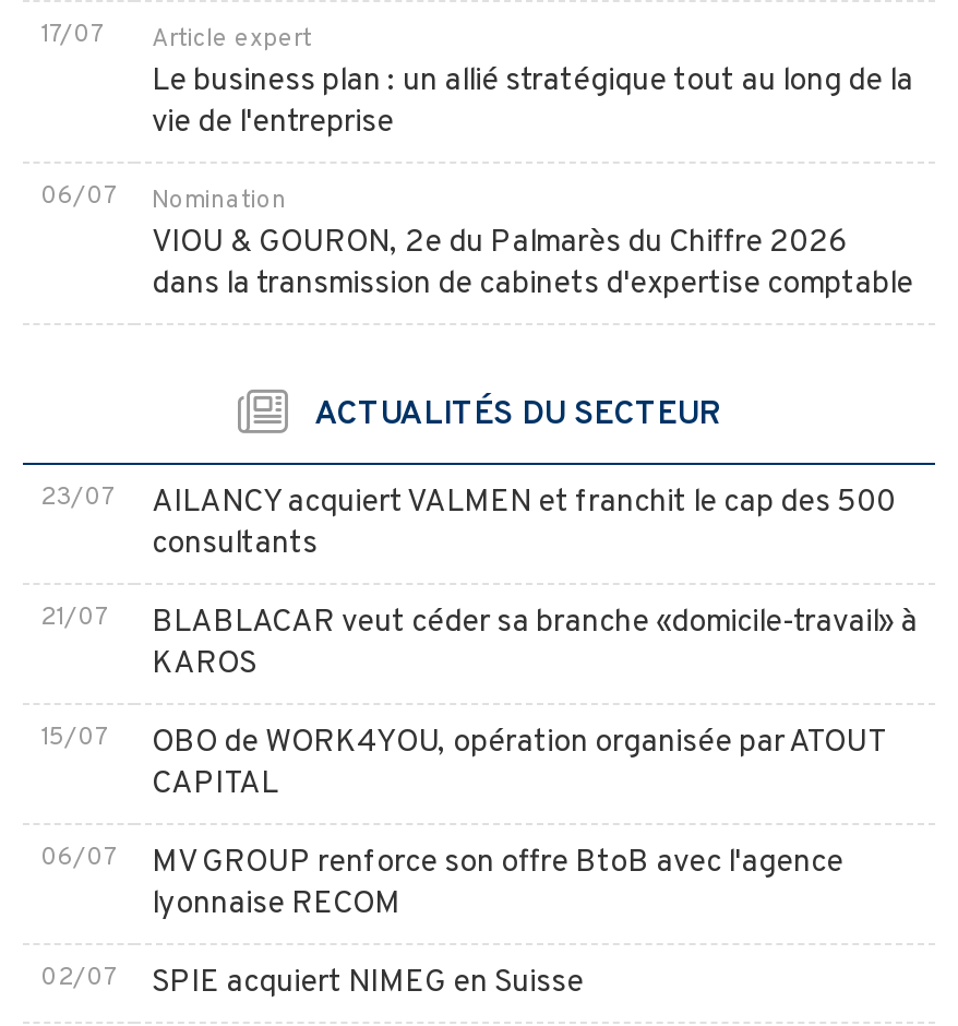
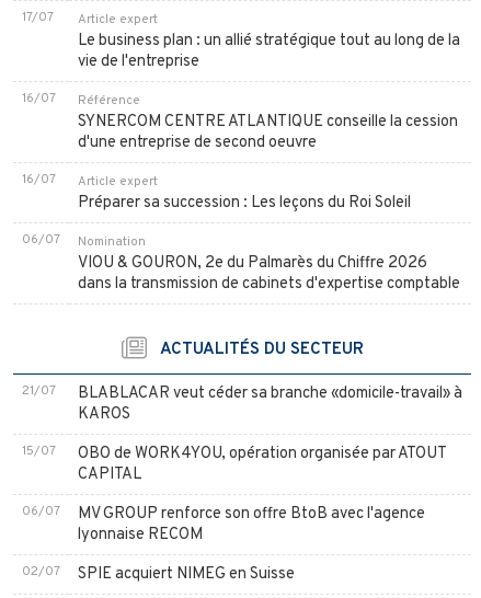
none -> [22,91,458,214] 16/07 | Référence | SYNERCOM CENTRE ATLANTIQUE conseille la cession | d'une entreprise de second oeuvre | 16/07 | Article expert | Préparer sa succession : Les leçons du Roi Soleil
moved [40,181,913,437] -> [22,232,460,360]: 06/07 | Nomination | VIOU & GOURON, 2e du Palmarès du Chiffre 2026 | dans la transmission de cabinets d'expertise comptable | ACTUALITÉS DU SECTEUR
[40,482,896,565] 23/07 | AILANCY acquiert VALMEN et franchit le cap des 500 | consultants -> none

